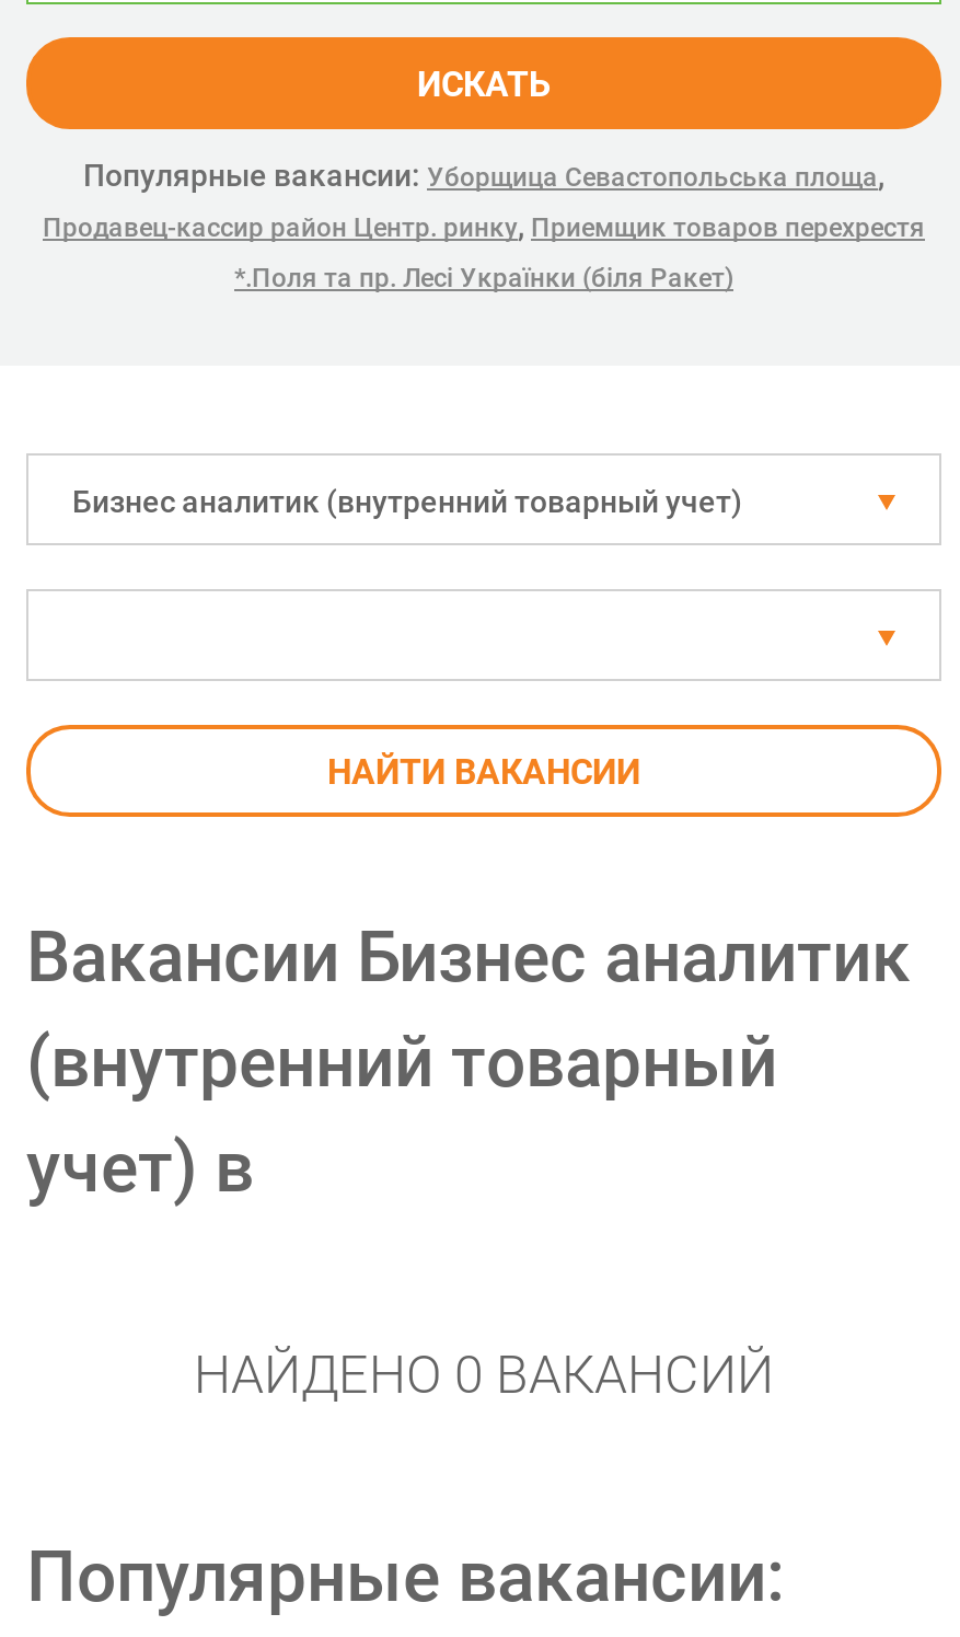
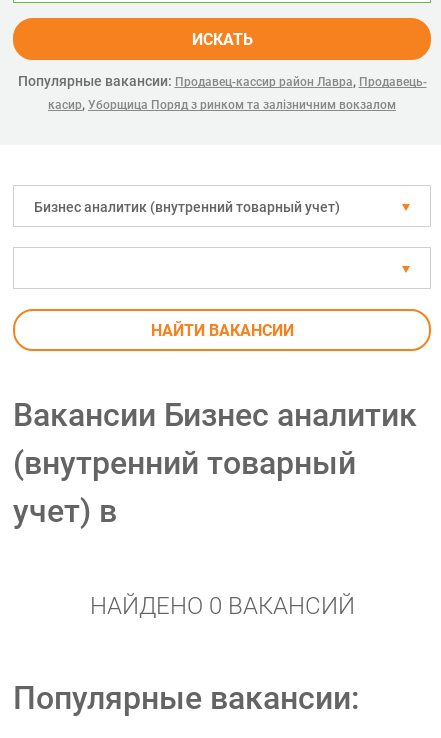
[43,158,925,293] Популярные вакансии: Уборщица Севастопольська площа, | Продавец-кассир район Центр. ринку, Приемщик товаров перехрестя | *.Поля та пр. Лесі Українки (біля Ракет) -> [17,73,426,112] Популярные вакансии: Продавец-кассир район Лавра, Продавець- | касир, Уборщица Поряд з ринком та залізничним вокзалом

